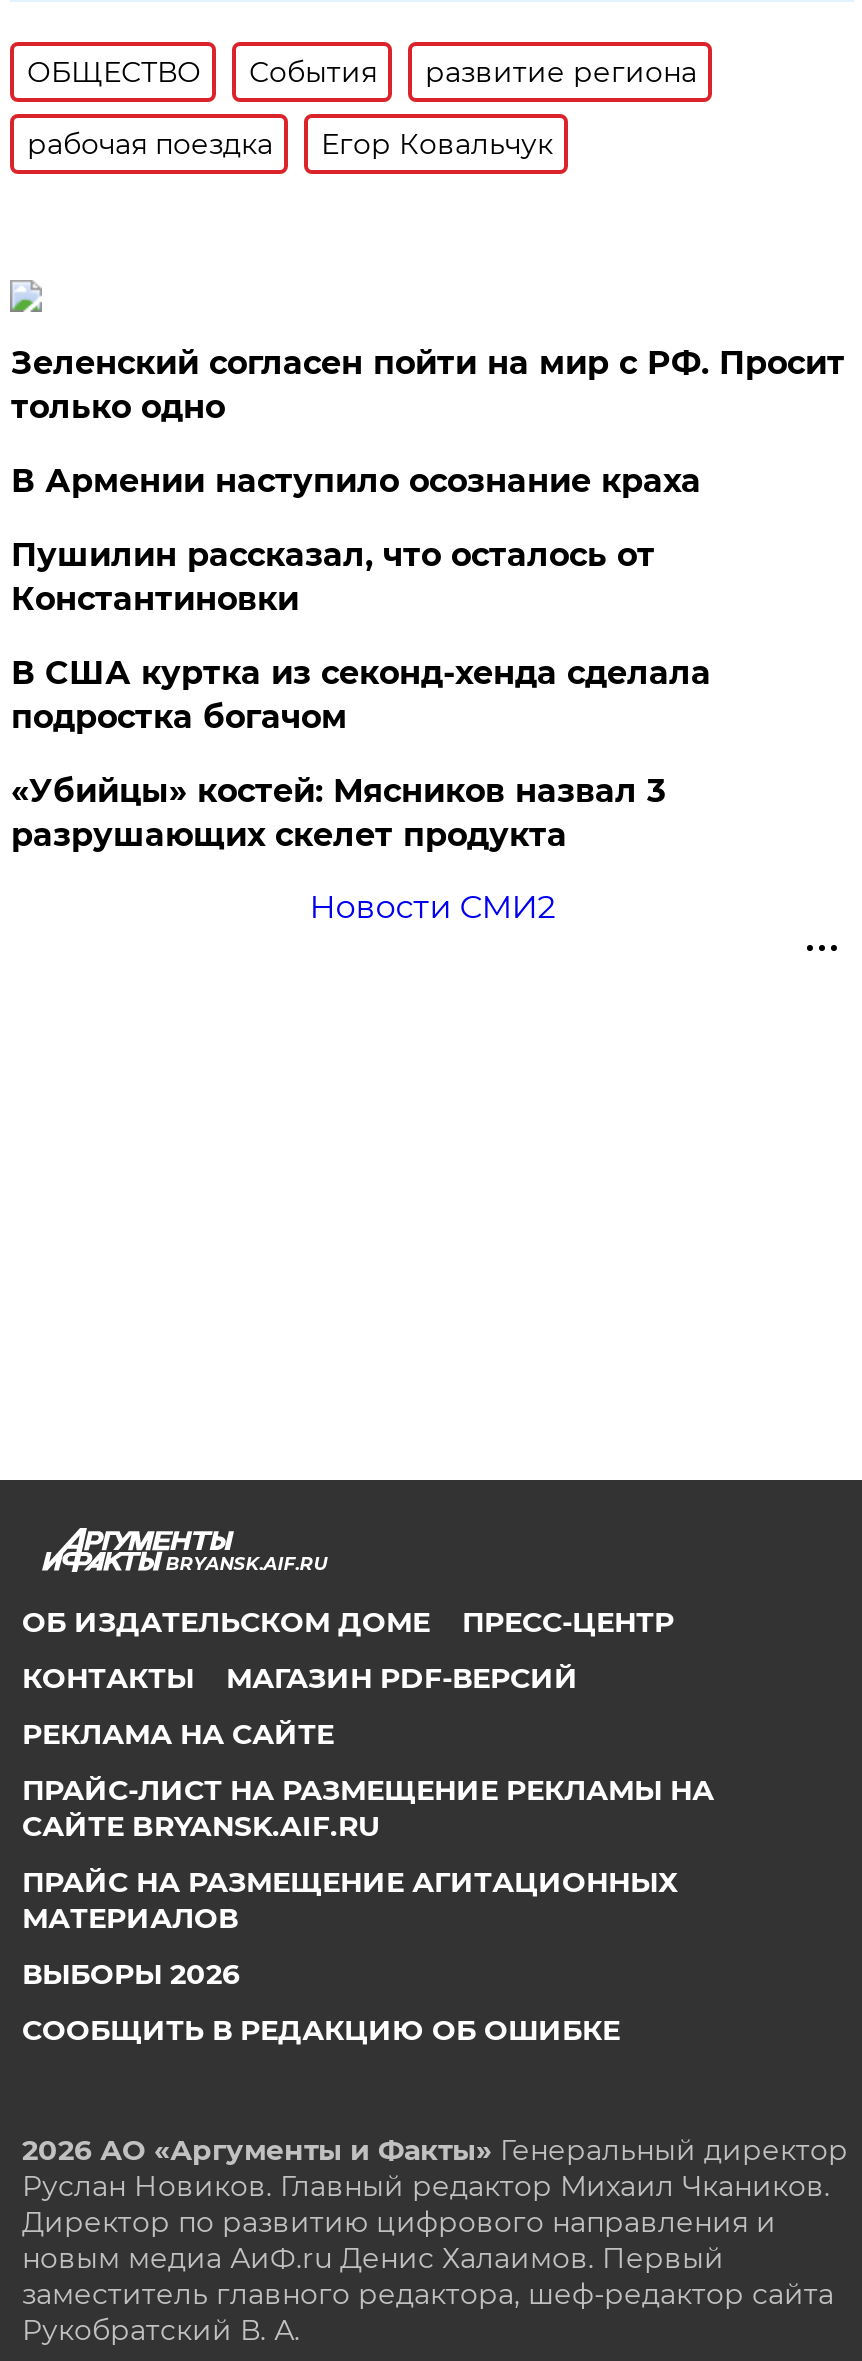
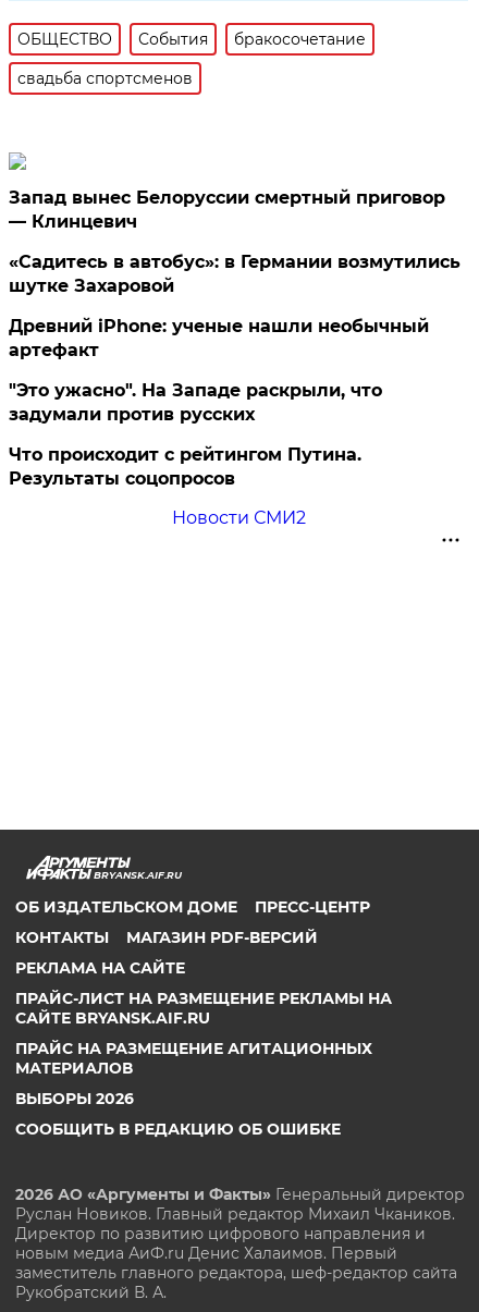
[425,54,697,90] развитие региона -> [234,29,366,49] бракосочетание
[27,126,553,162] рабочая поездка | Егор Ковальчук -> [18,68,193,88] свадьба спортсменов
[11,344,845,426] Зеленский согласен пойти на мир с РФ. Просит | только одно -> [9,187,446,232] Запад вынес Белоруссии смертный приговор | — Клинцевич
[11,462,701,500] В Армении наступило осознание краха -> [9,251,461,296] «Садитесь в автобус»: в Германии возмутились | шутке Захаровой
[11,536,655,618] Пушилин рассказал, что осталось от | Константиновки -> [9,316,429,360] Древний iPhone: ученые нашли необычный | артефакт
[11,654,711,736] В США куртка из секонд-хенда сделала | подростка богачом -> [9,380,383,425] "Это ужасно". На Западе раскрыли, что | задумали против русских
[11,772,665,854] «Убийцы» костей: Мясников назвал 3 | разрушающих скелет продукта -> [9,444,362,489] Что происходит с рейтингом Путина. | Результаты соцопросов

